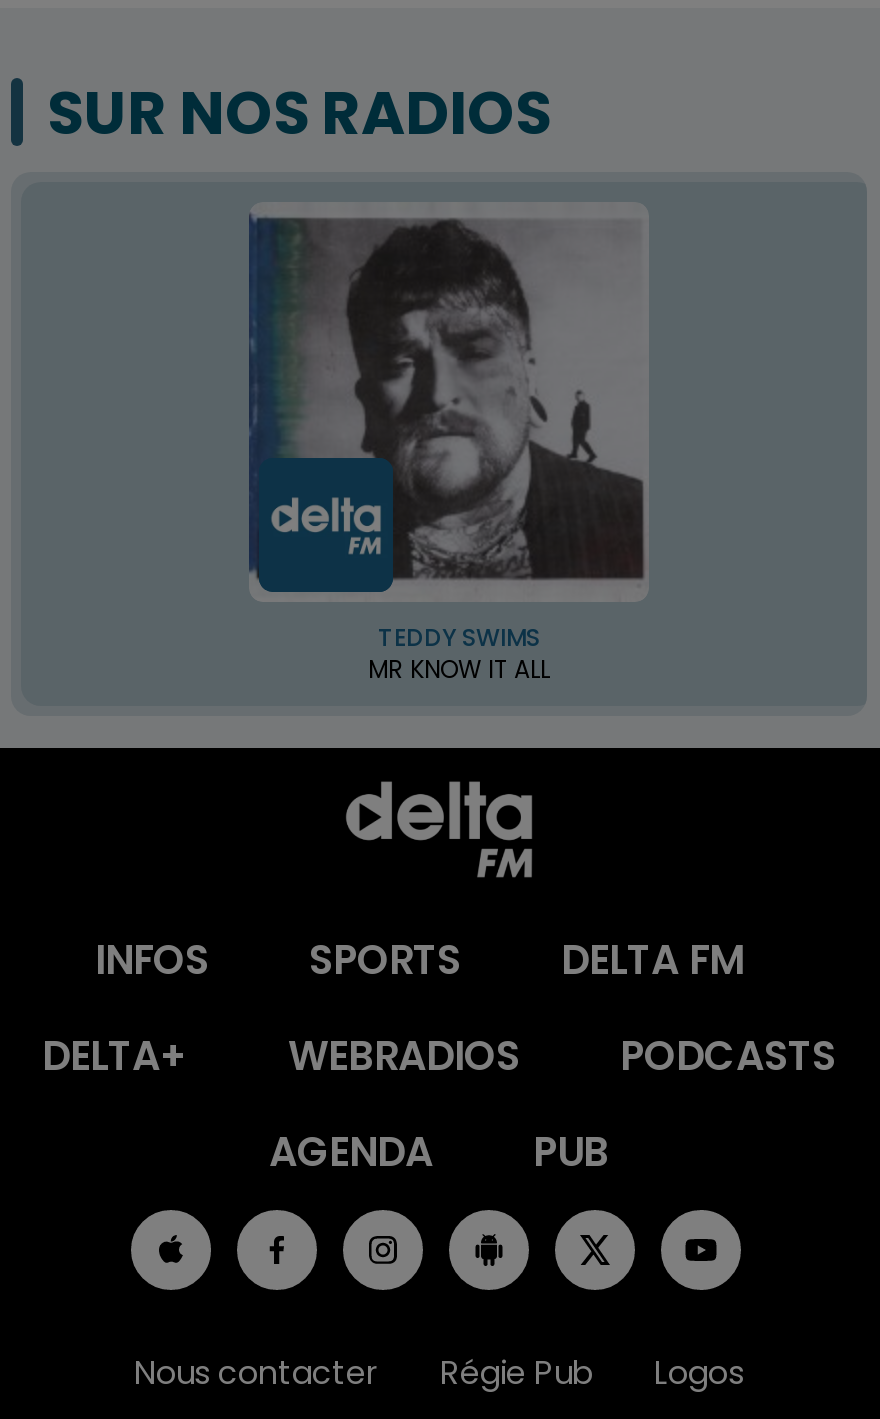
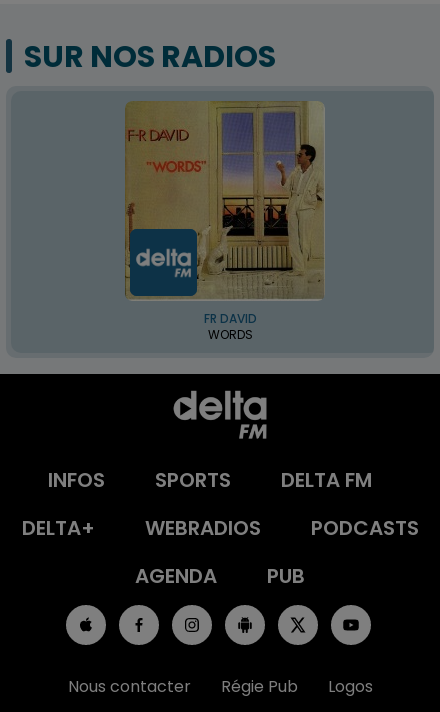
[247,202,647,685] [image] | TEDDY SWIMS | MR KNOW IT ALL -> [124,100,325,342] [image] | FR DAVID | WORDS

